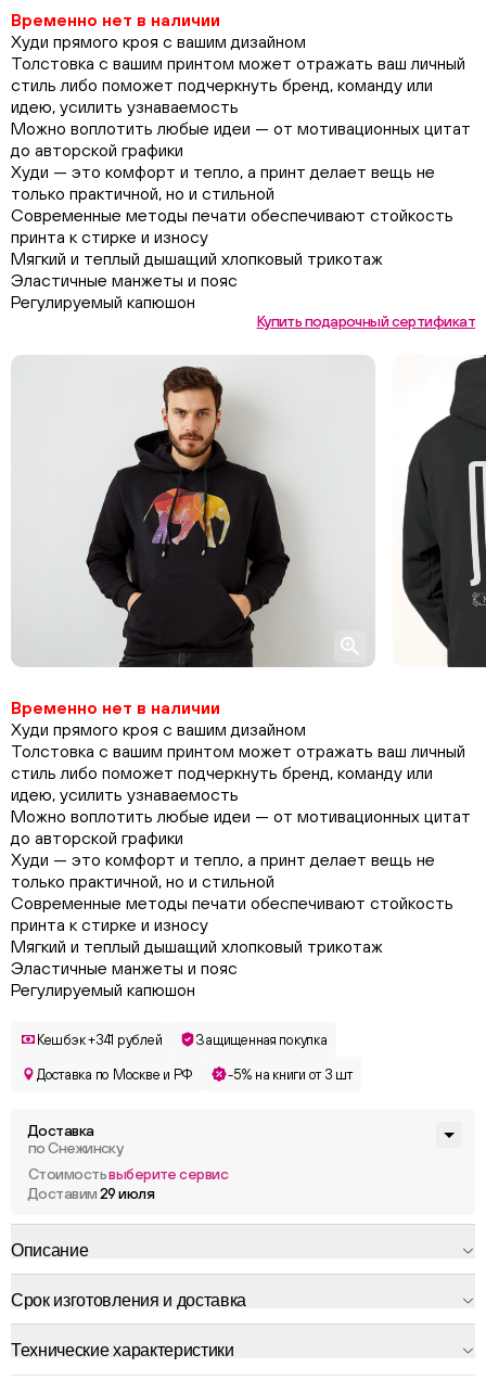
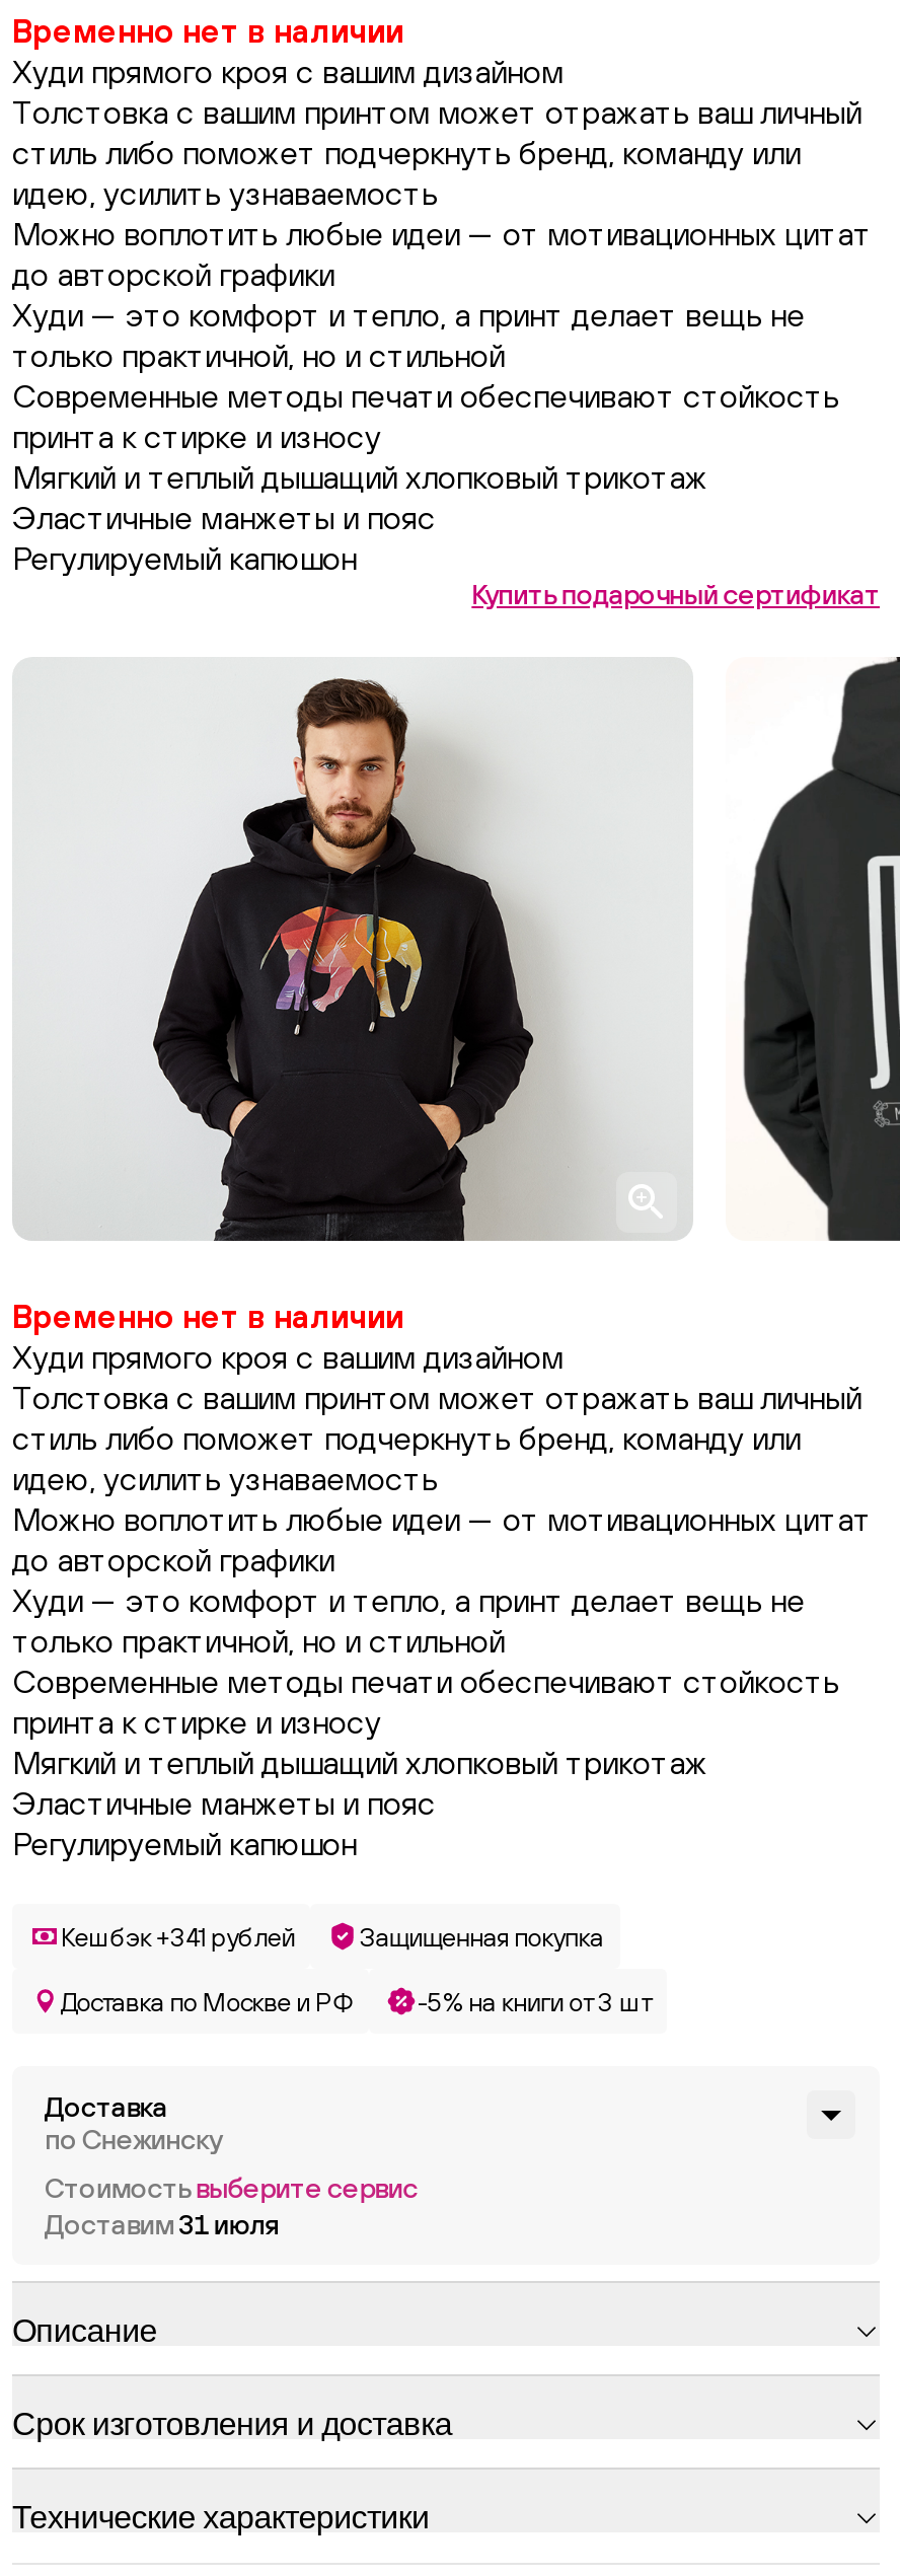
[28,1185,154,1202] Доставим 29 июля -> [45,2208,280,2240] Доставим 31 июля

